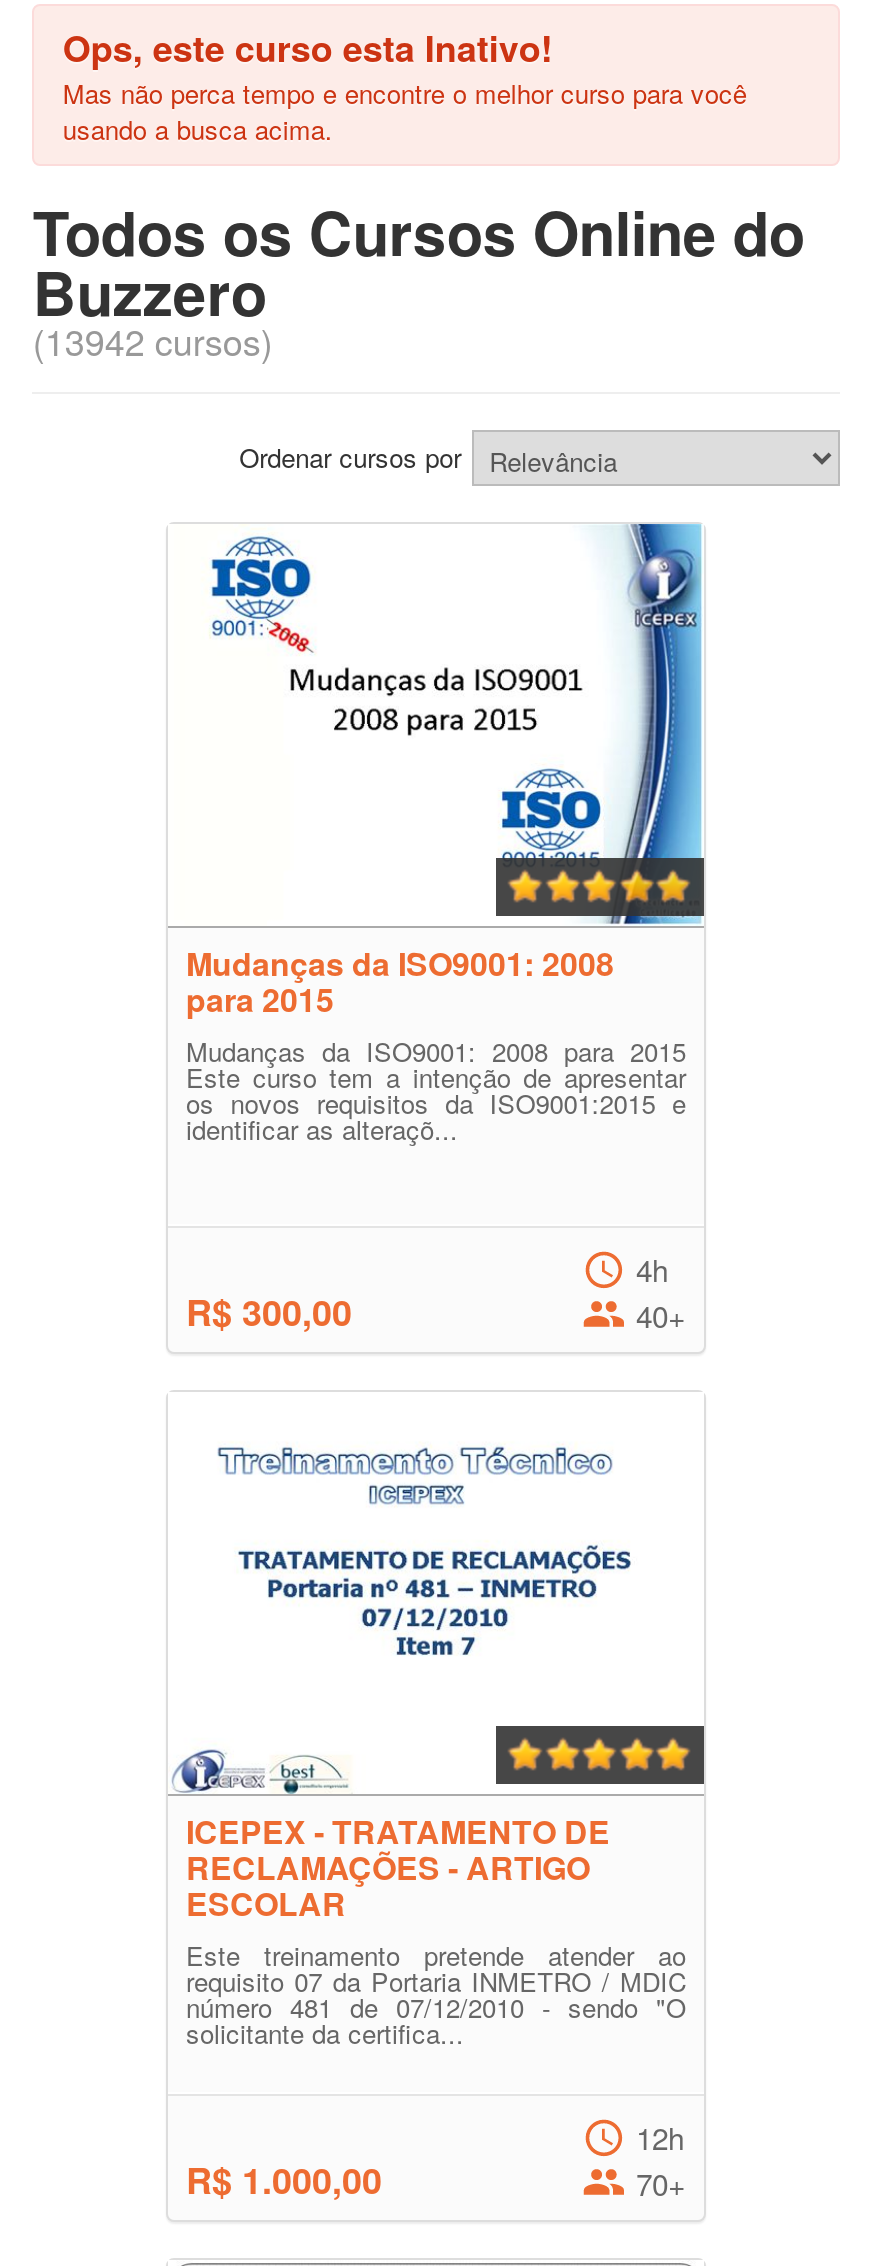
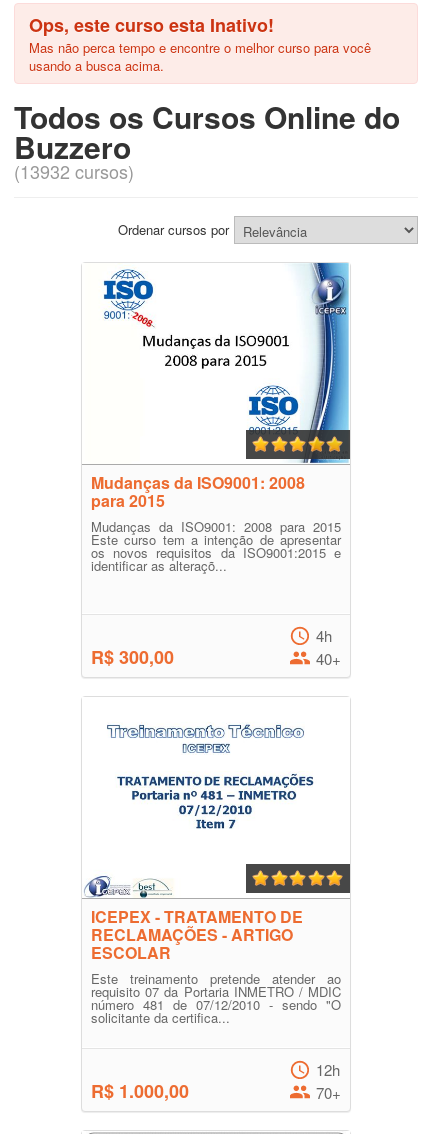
[33,314,273,366] (13942 cursos) -> [14,158,134,184] (13932 cursos)

